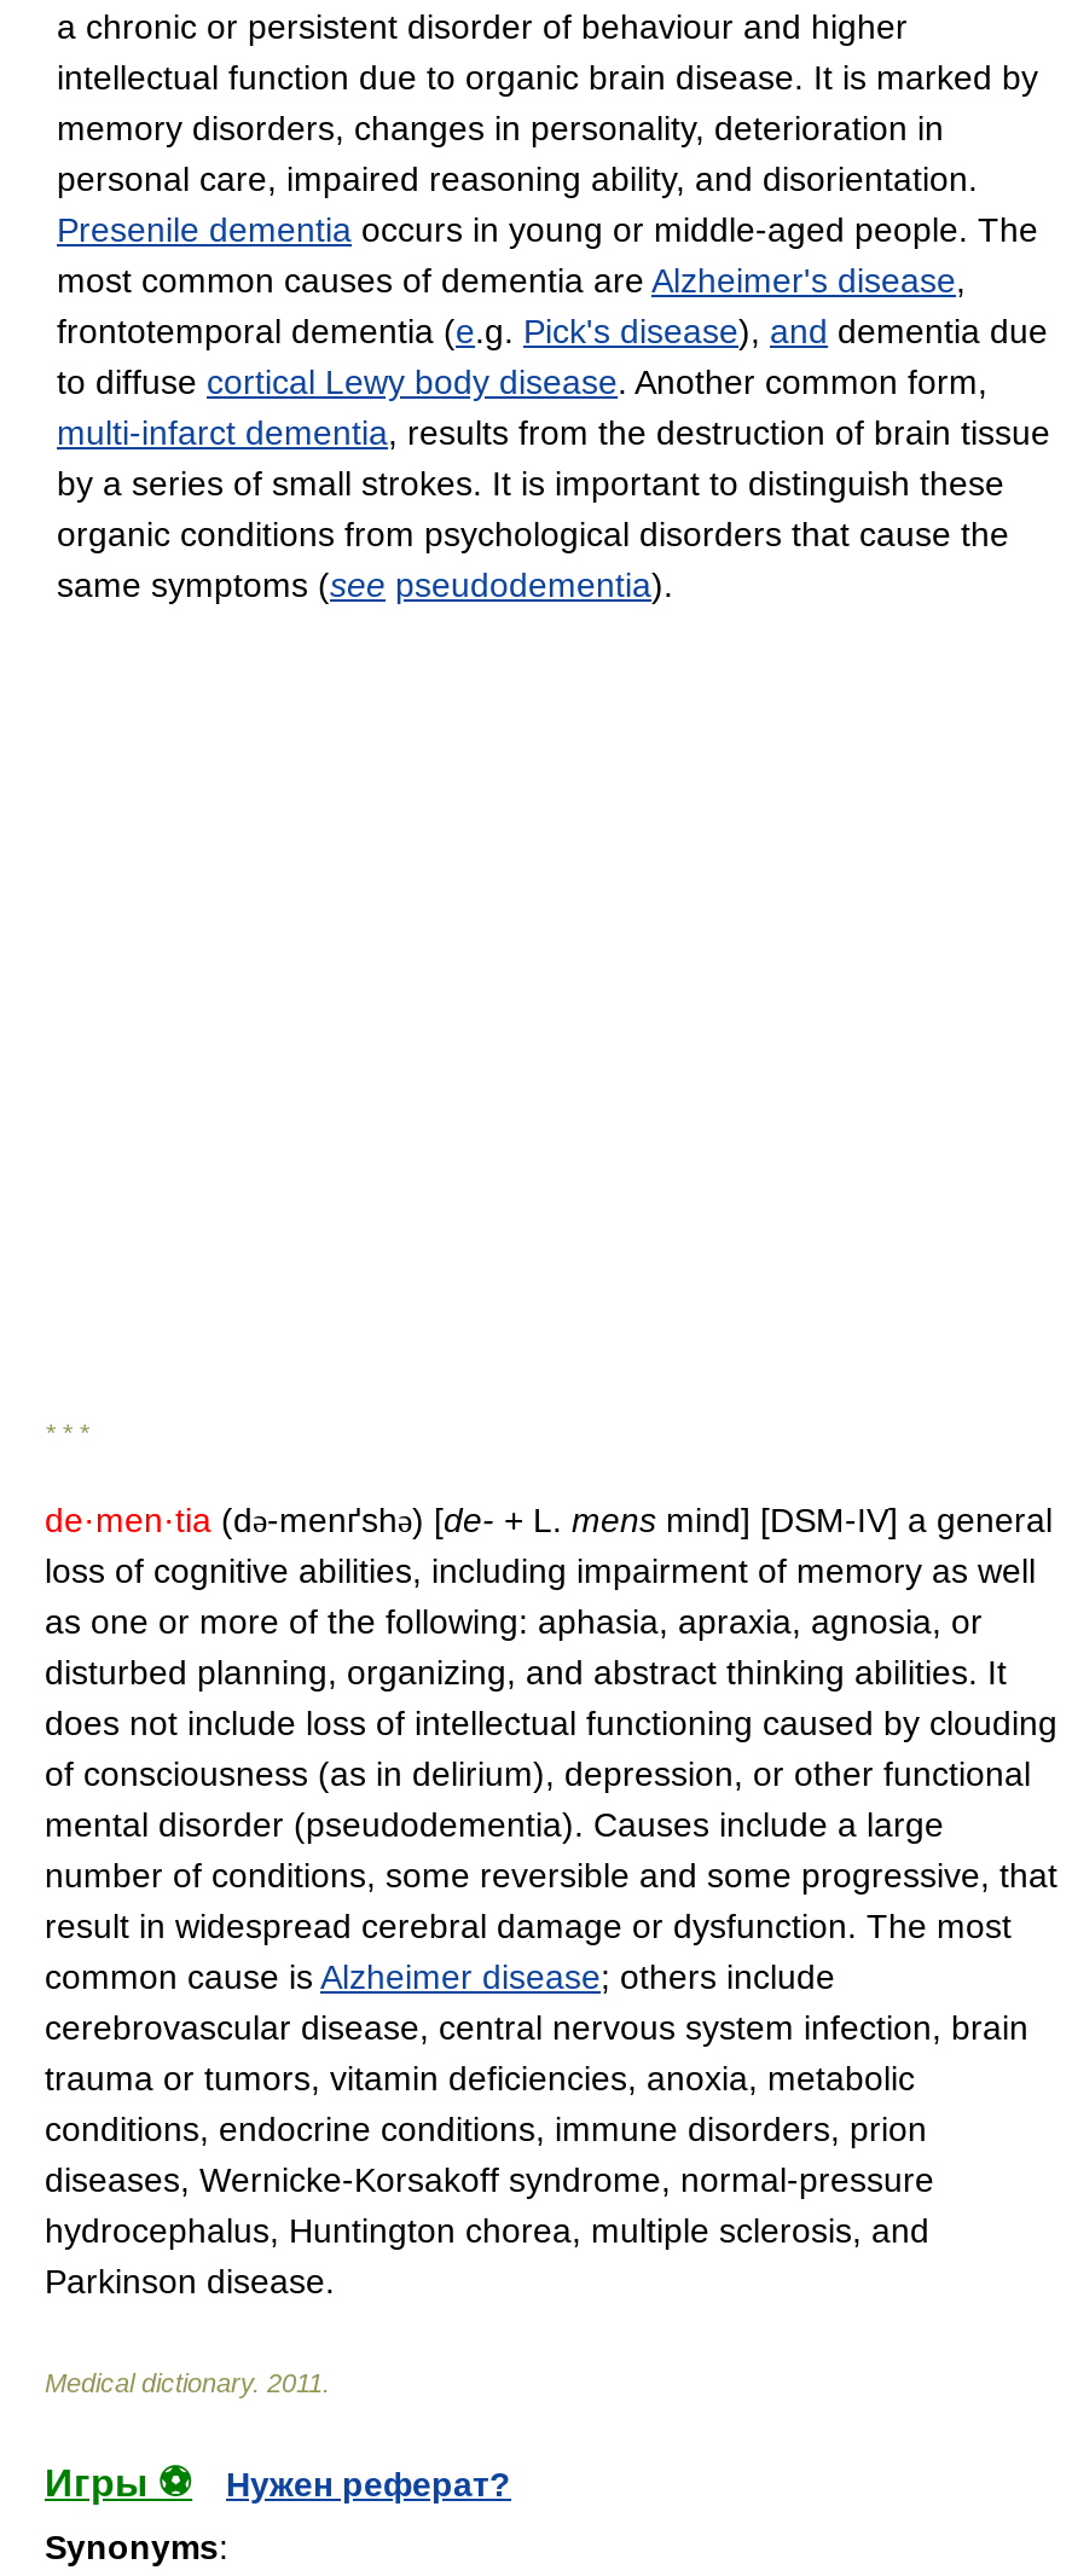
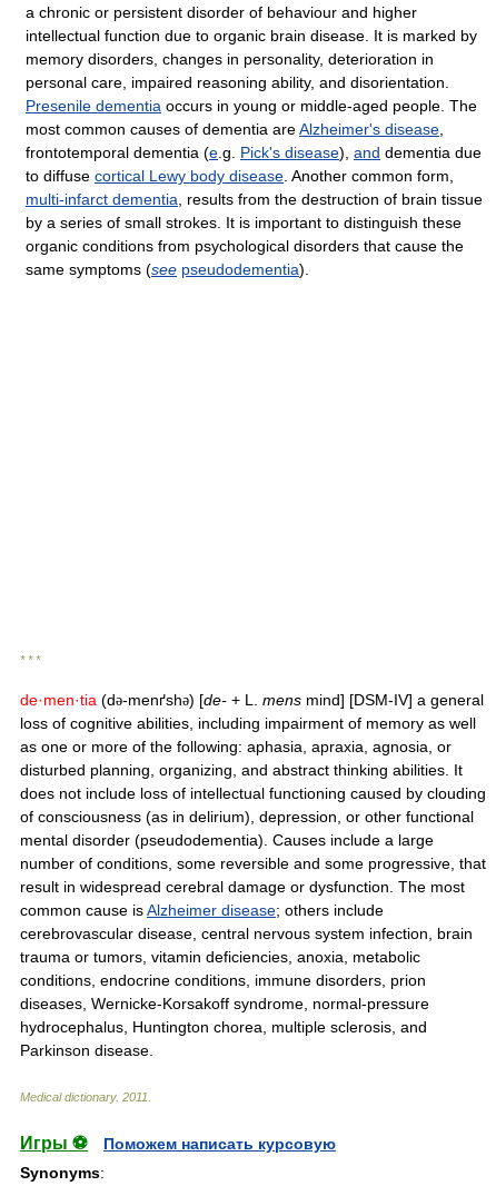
[226,2465,511,2504] Нужен реферат? -> [103,1135,336,1153] Поможем написать курсовую

